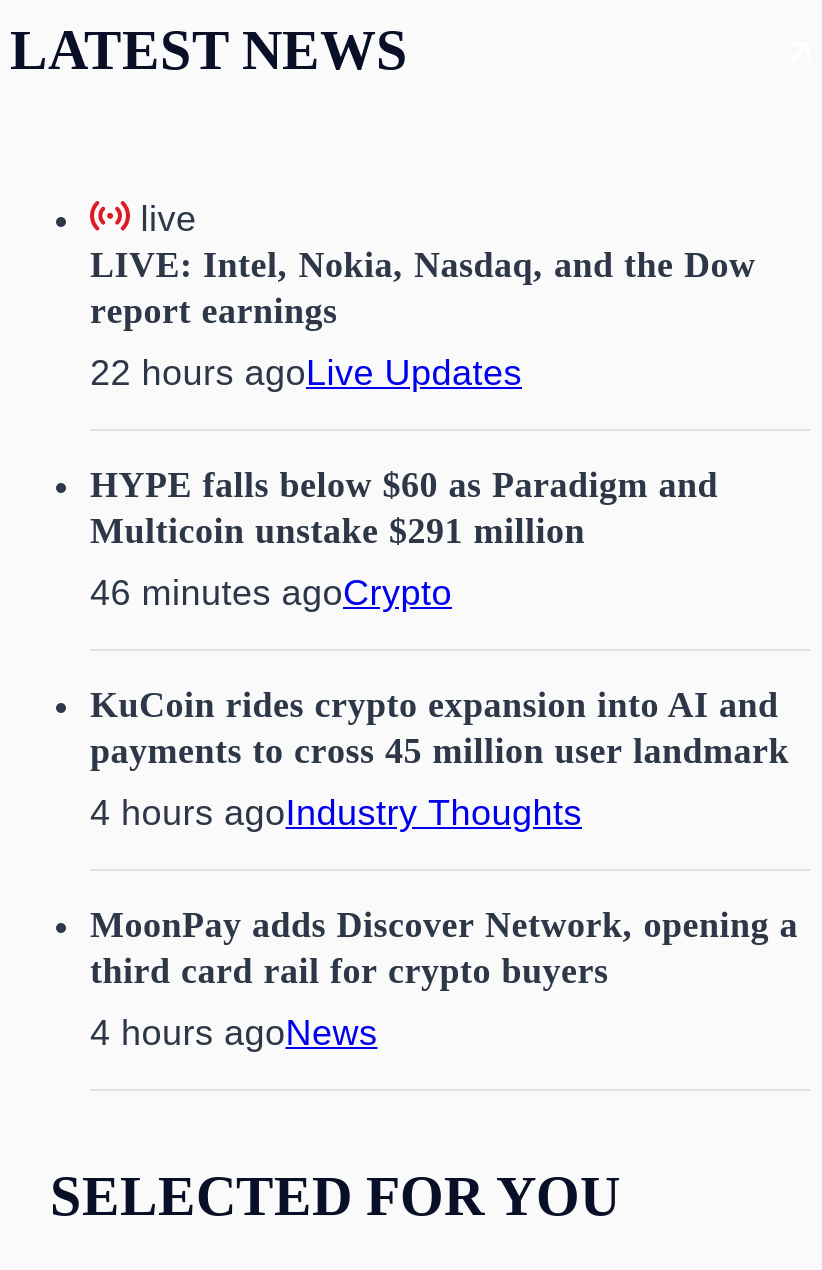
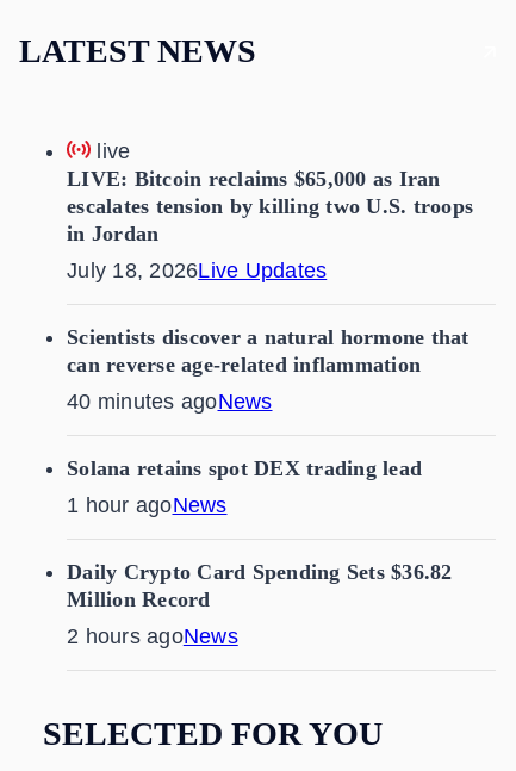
[90,245,756,331] LIVE: Intel, Nokia, Nasdaq, and the Dow | report earnings -> [67,167,473,245] LIVE: Bitcoin reclaims $65,000 as Iran | escalates tension by killing two U.S. troops | in Jordan
[90,353,522,393] 22 hours agoLive Updates -> [67,259,327,282] July 18, 2026Live Updates
[90,465,718,551] HYPE falls below $60 as Paradigm and | Multicoin unstake $291 million -> [67,325,469,377] Scientists discover a natural hormone that | can reverse age-related inflammation
[90,573,452,613] 46 minutes agoCrypto -> [67,390,272,414] 40 minutes agoNews
[90,685,789,771] KuCoin rides crypto expansion into AI and | payments to cross 45 million user landmark -> [67,456,422,480] Solana retains spot DEX trading lead
[90,793,582,833] 4 hours agoIndustry Thoughts -> [67,493,227,517] 1 hour agoNews
[90,905,798,991] MoonPay adds Discover Network, opening a | third card rail for crypto buyers -> [67,560,452,611] Daily Crypto Card Spending Sets $36.82 | Million Record
[90,1013,378,1053] 4 hours agoNews -> [67,624,238,648] 2 hours agoNews

